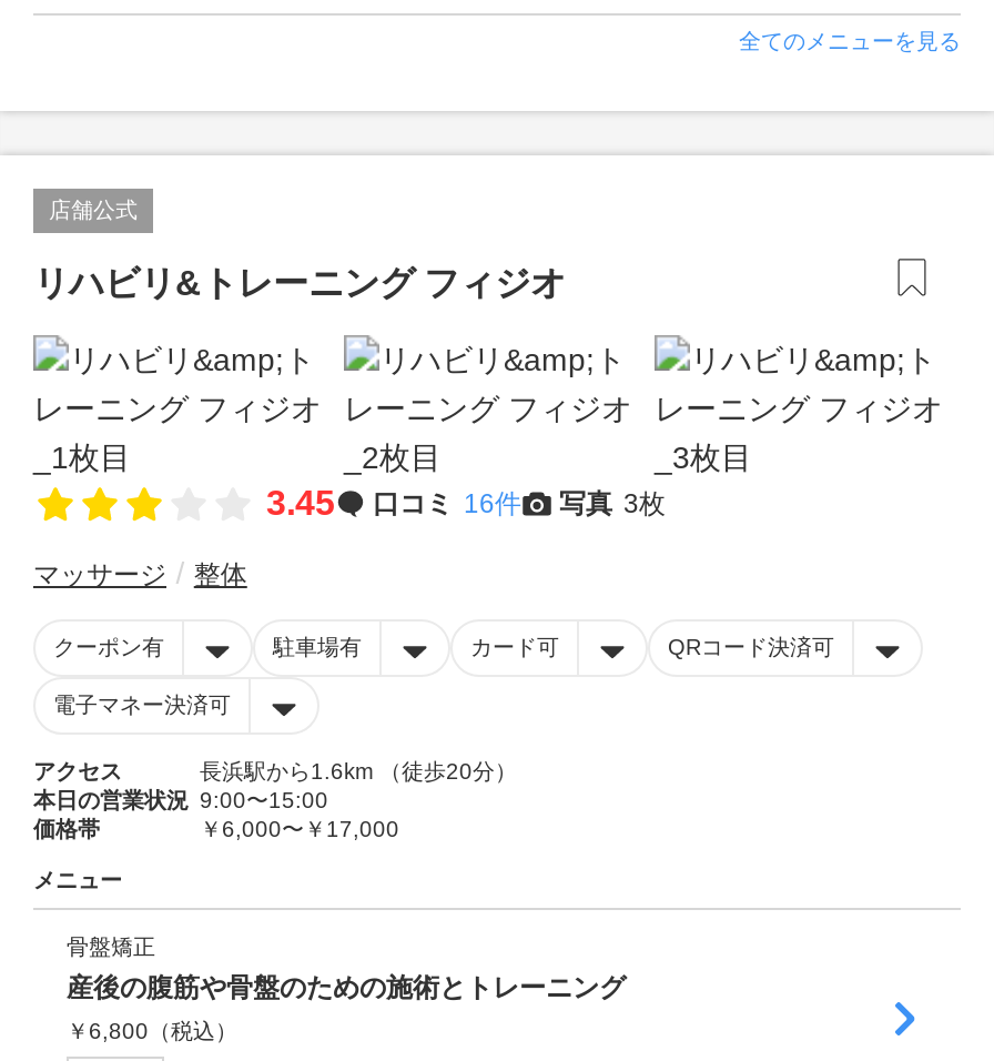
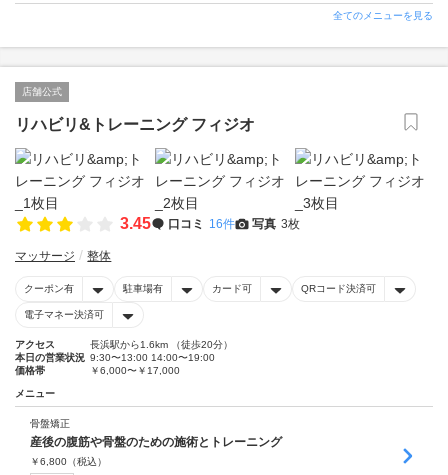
[33,788,328,812] 本日の営業状況 9:00〜15:00 -> [15,352,215,363] 本日の営業状況 9:30〜13:00 14:00〜19:00

